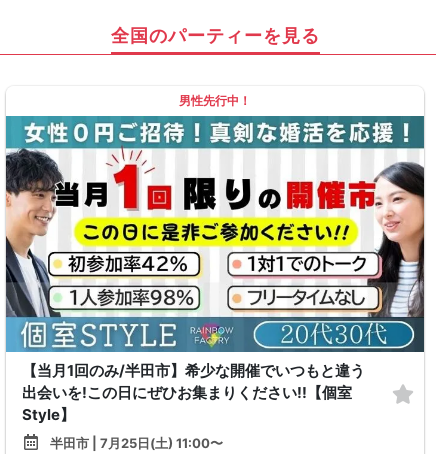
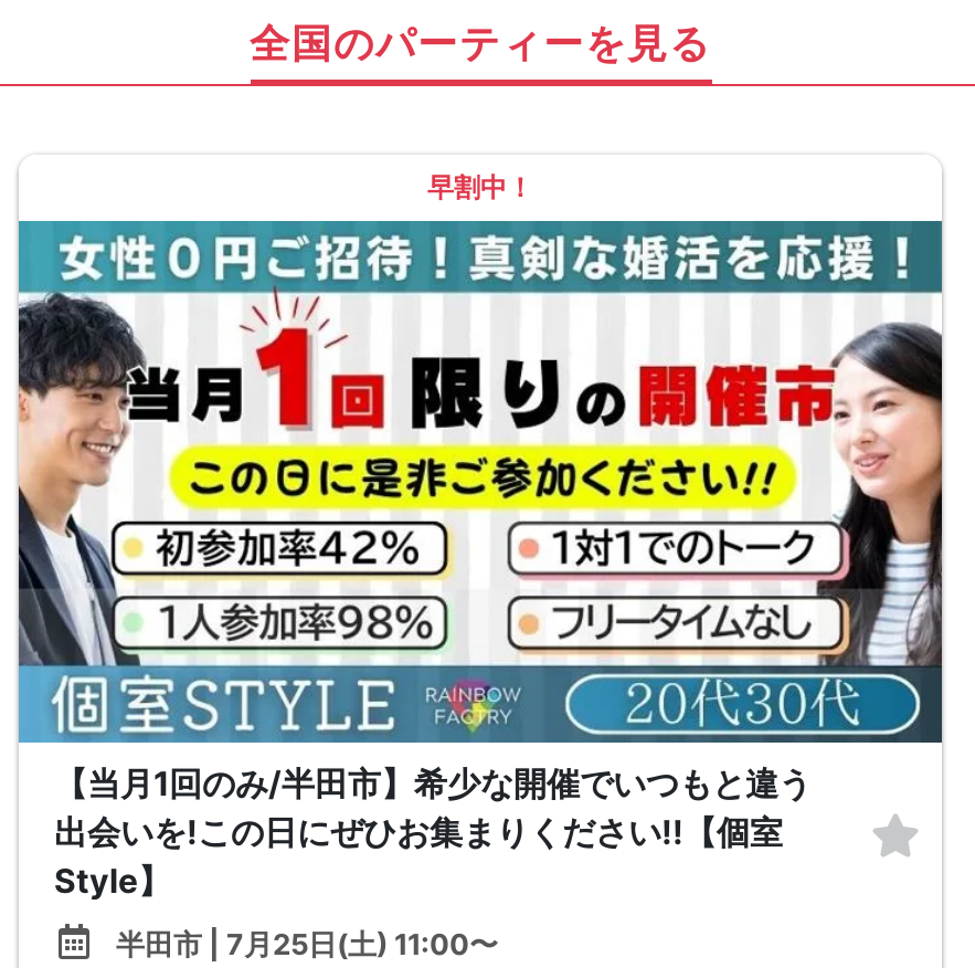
[179,93,251,108] 男性先行中！ -> [427,171,533,204] 早割中！

